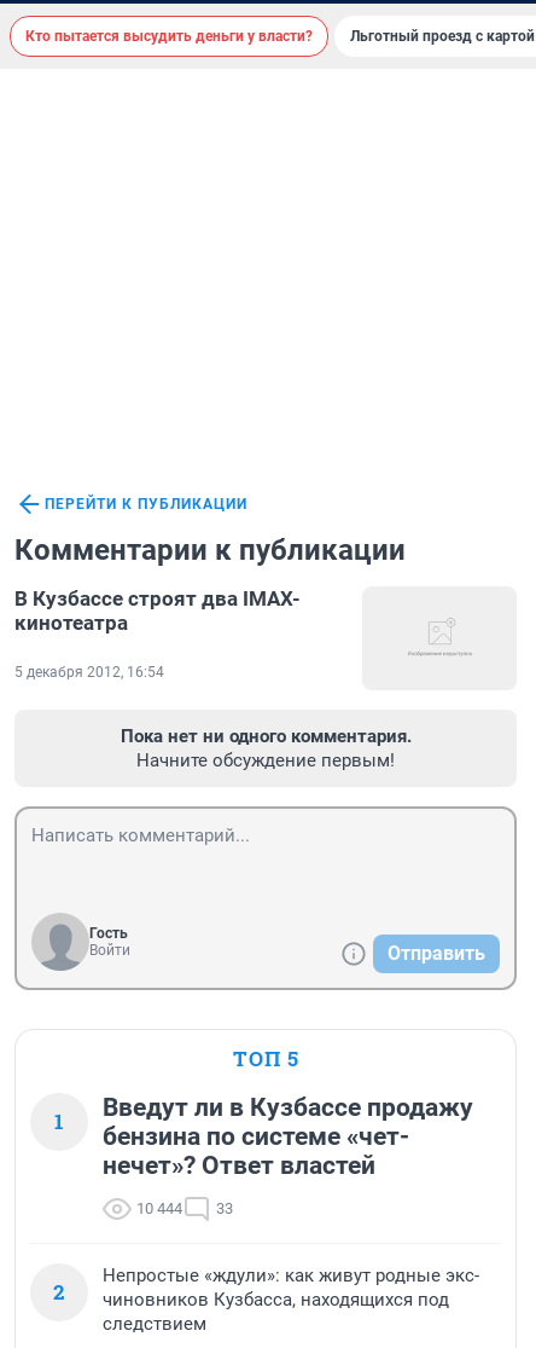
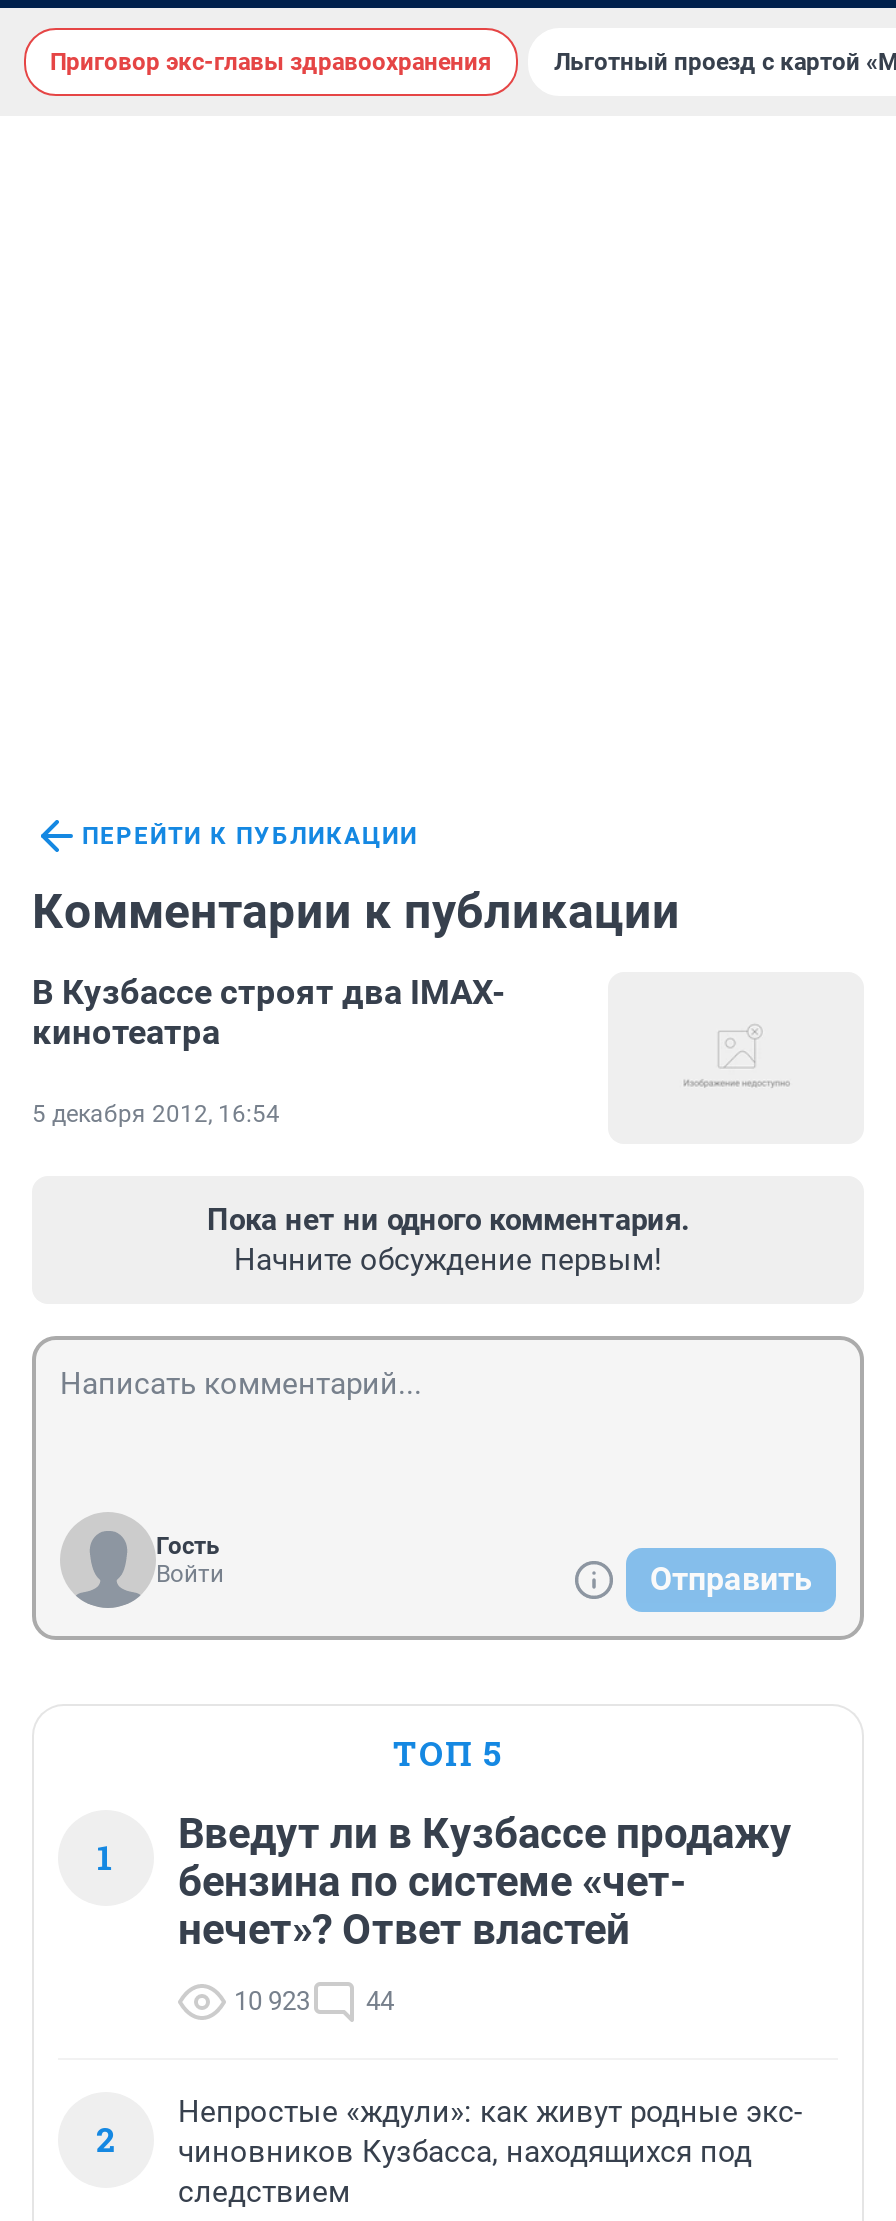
[25,28,313,45] Кто пытается высудить деньги у власти? -> [50,48,492,76] Приговор экс-главы здравоохранения
[136,1199,182,1218] 10 444 -> [234,1986,310,2016] 10 923
[216,1199,233,1218] 33 -> [366,1986,394,2016] 44

